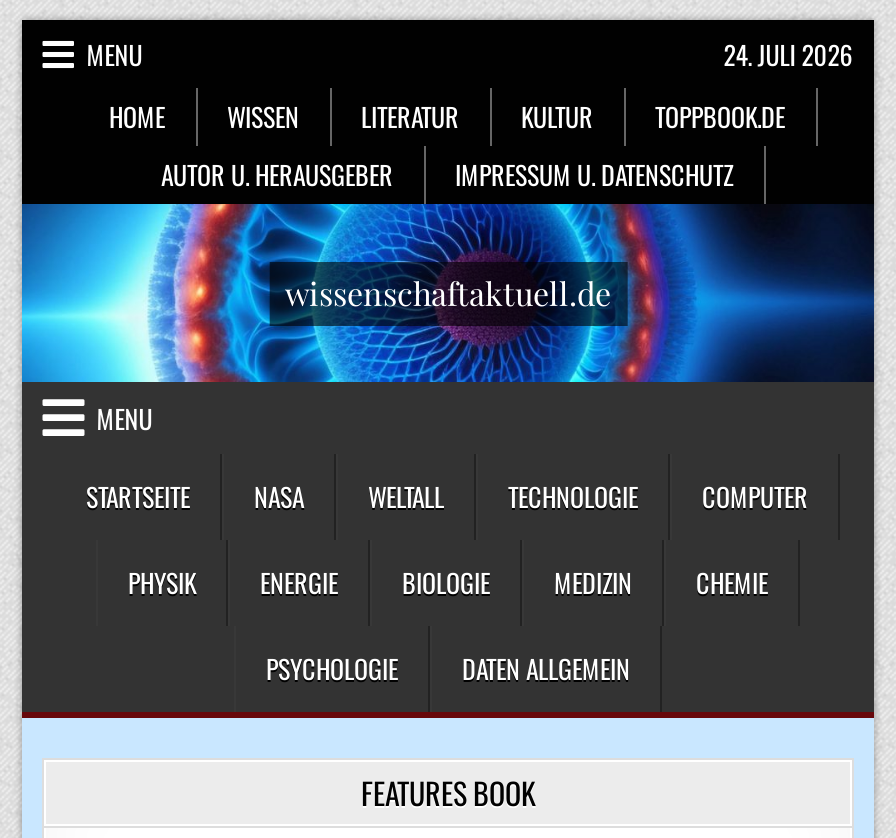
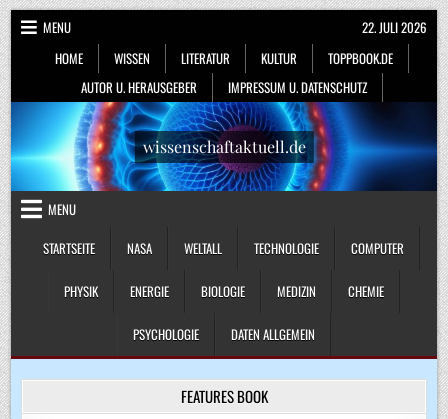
[724,34,854,74] 24. JULI 2026 -> [362,17,427,37] 22. JULI 2026

